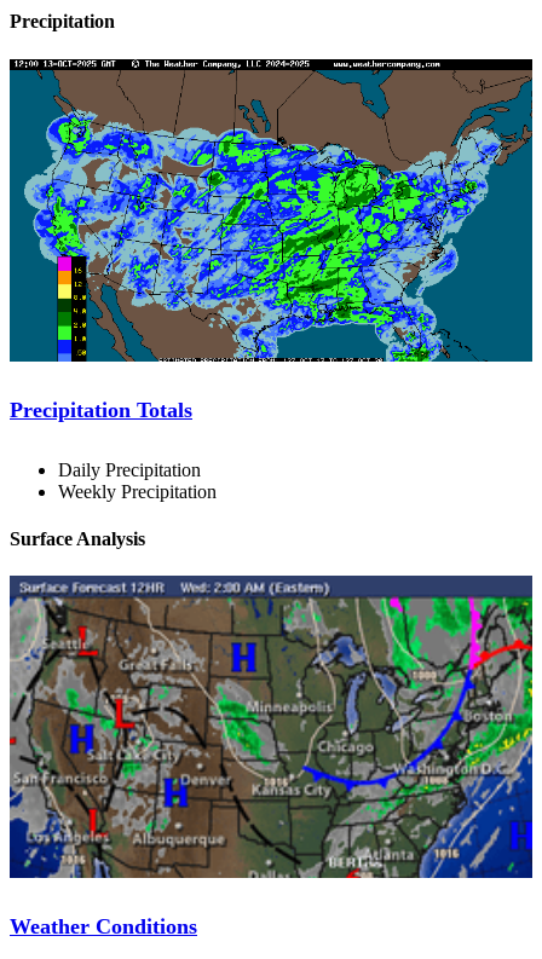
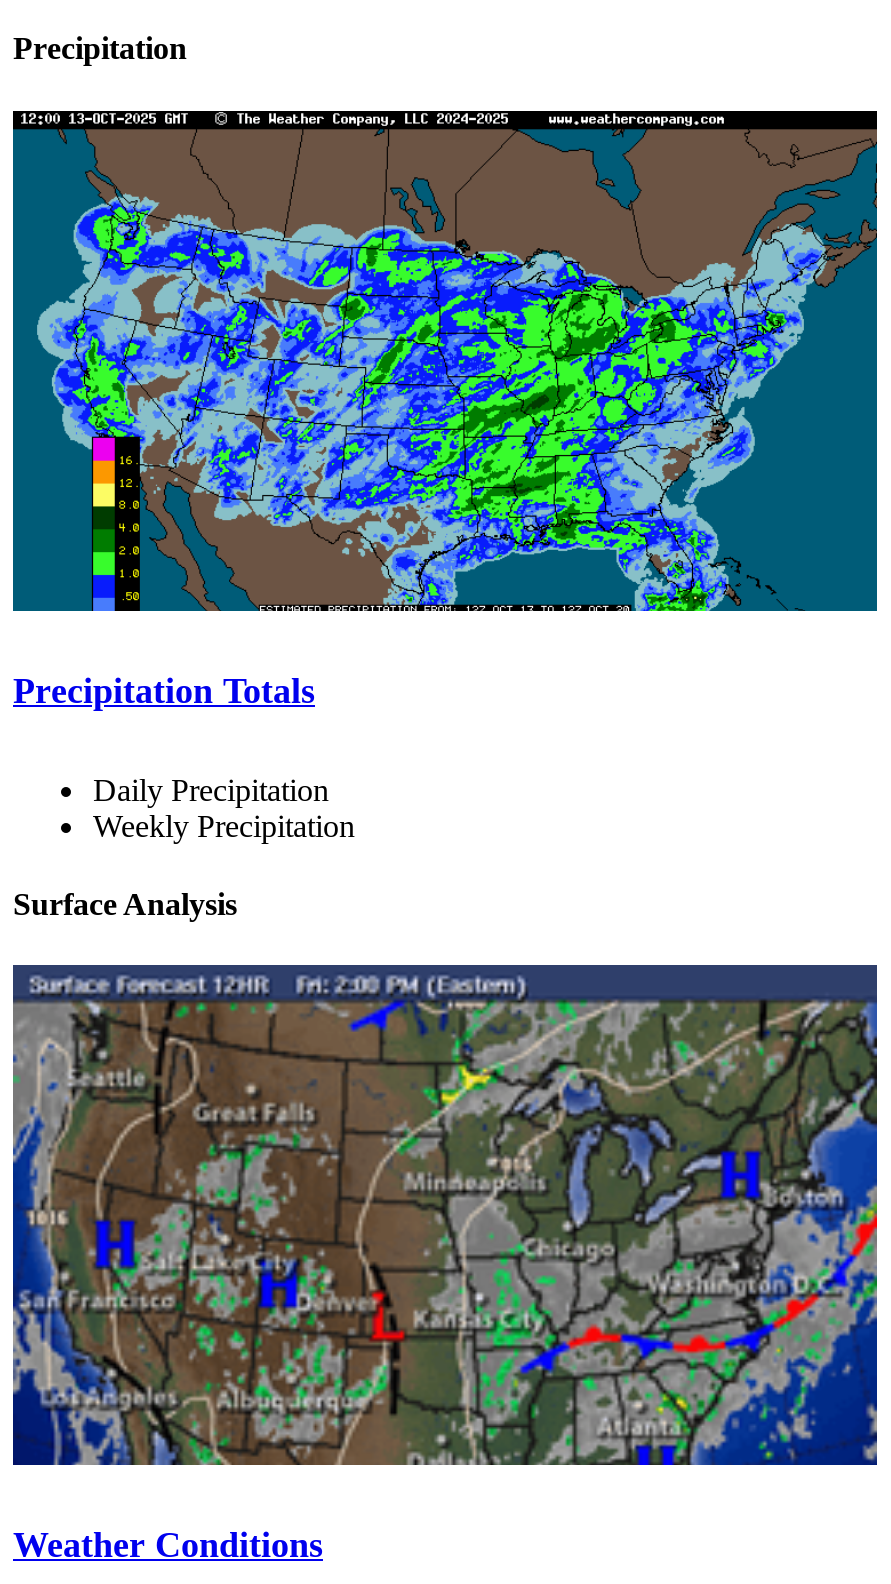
[8,583,534,879] [image] -> [11,977,879,1467] [image]

